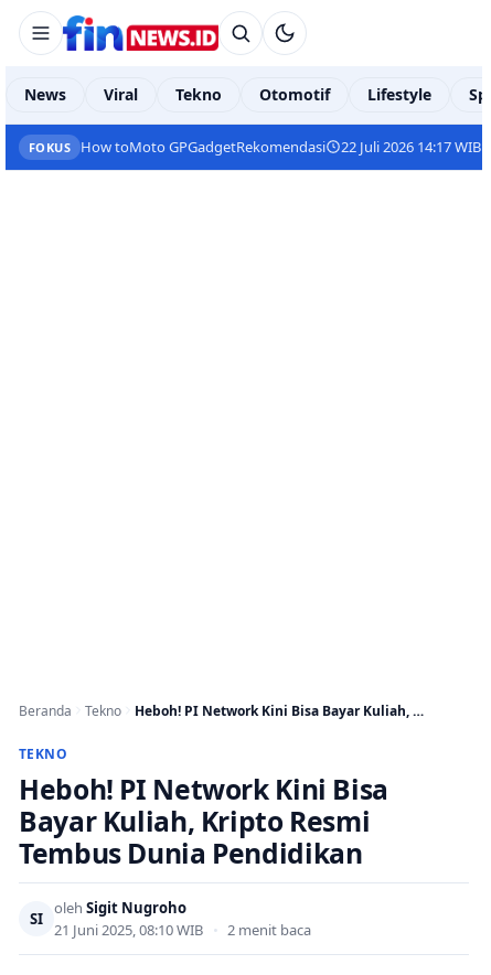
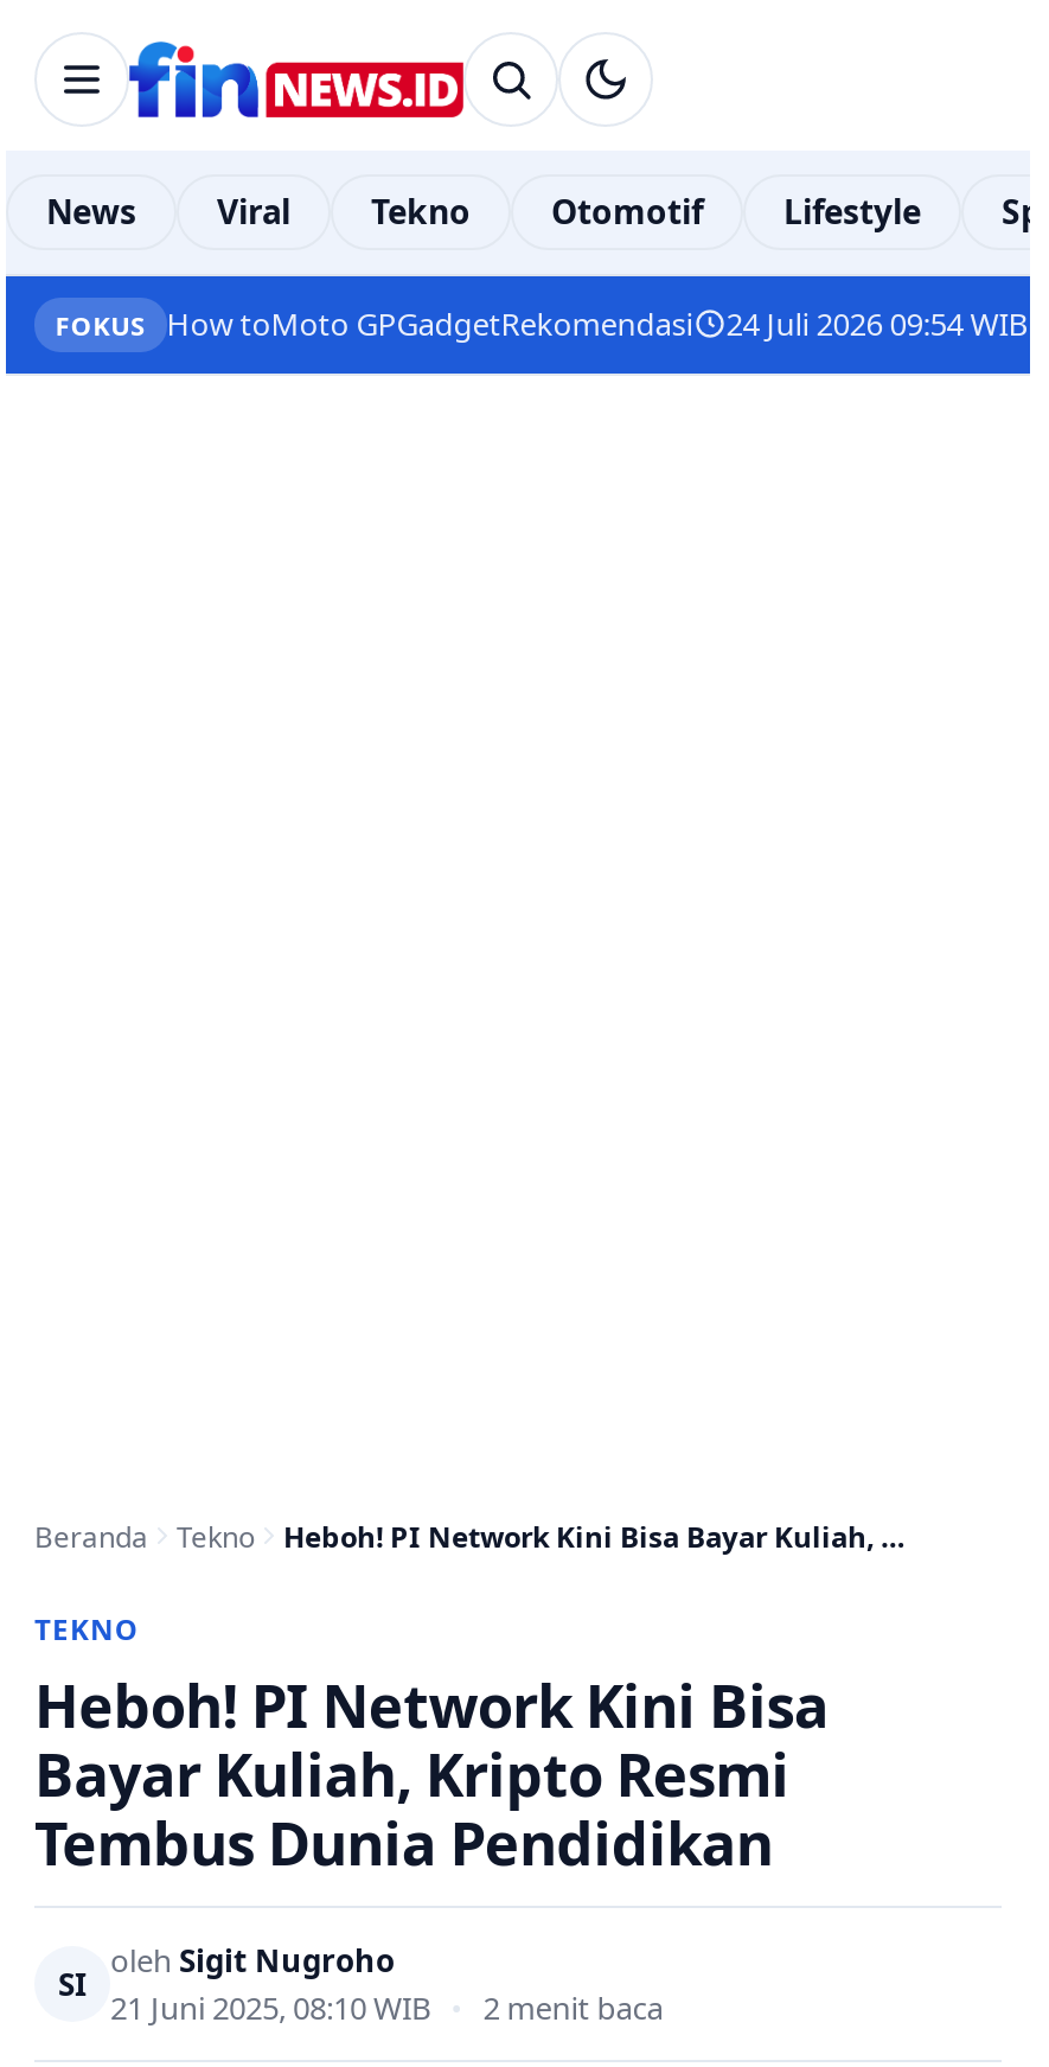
[28,137,481,157] FOKUS How toMoto GPGadgetRekomendasi 22 Juli 2026 14:17 WIB -> [55,304,1027,346] FOKUS How toMoto GPGadgetRekomendasi 24 Juli 2026 09:54 WIB

